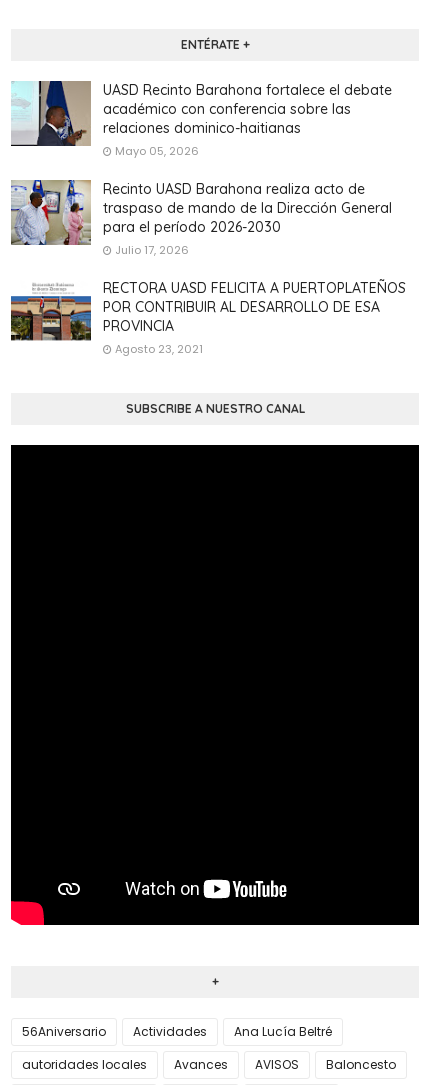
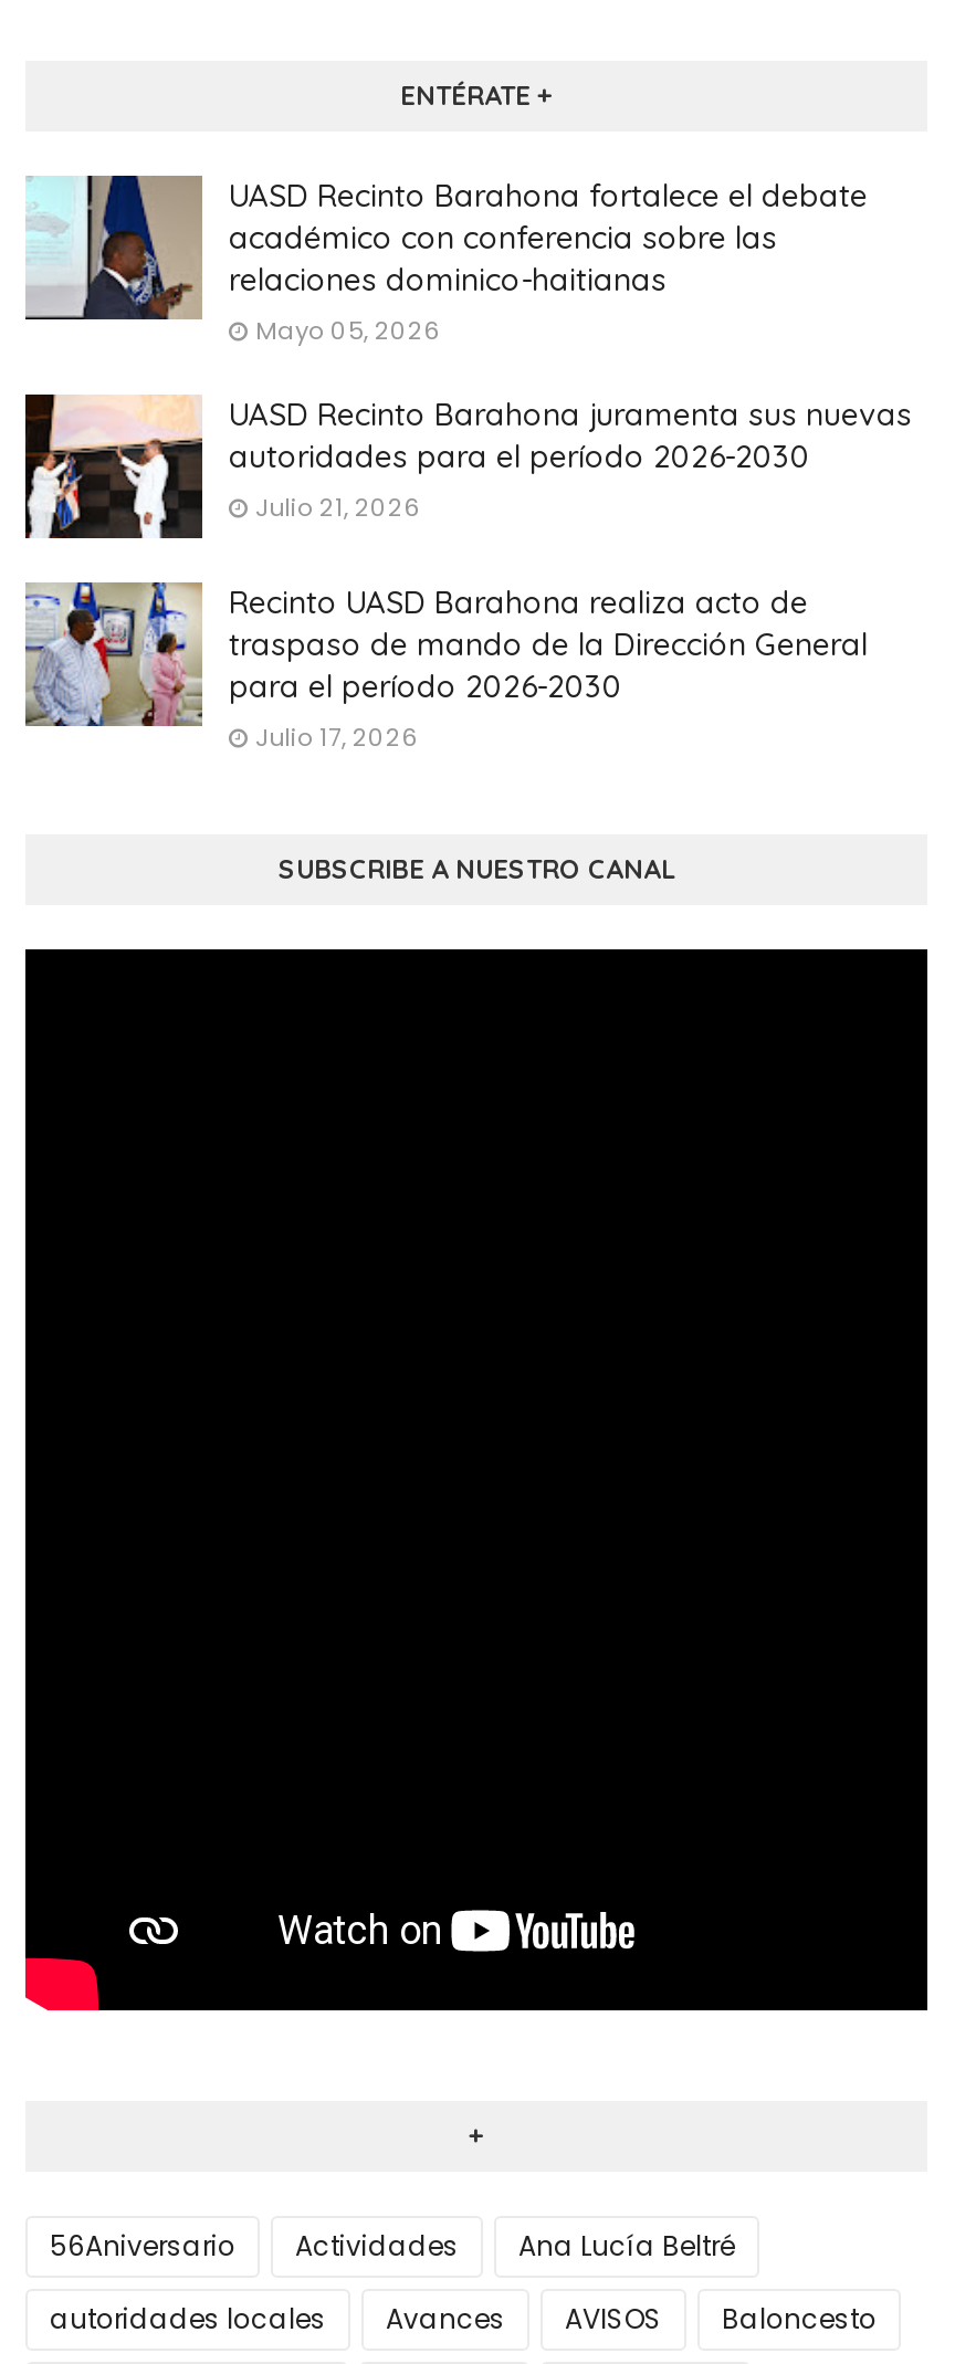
none -> [23,392,912,540] [image] | UASD Recinto Barahona juramenta sus nuevas | autoridades para el período 2026-2030 | Julio 21, 2026
moved [10,178,392,258] -> [23,578,868,754]: [image] | Recinto UASD Barahona realiza acto de | traspaso de mando de la Dirección General | para el período 2026-2030 | Julio 17, 2026
[11,279,406,357] [image] | RECTORA UASD FELICITA A PUERTOPLATEÑOS | POR CONTRIBUIR AL DESARROLLO DE ESA | PROVINCIA | Agosto 23, 2021 -> none

